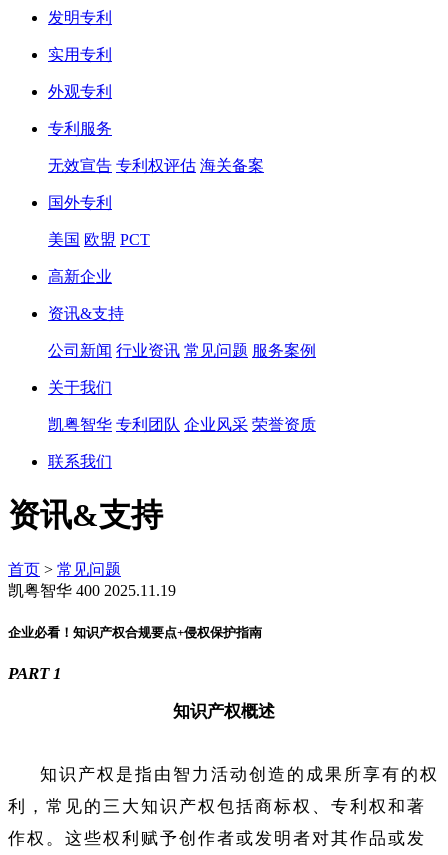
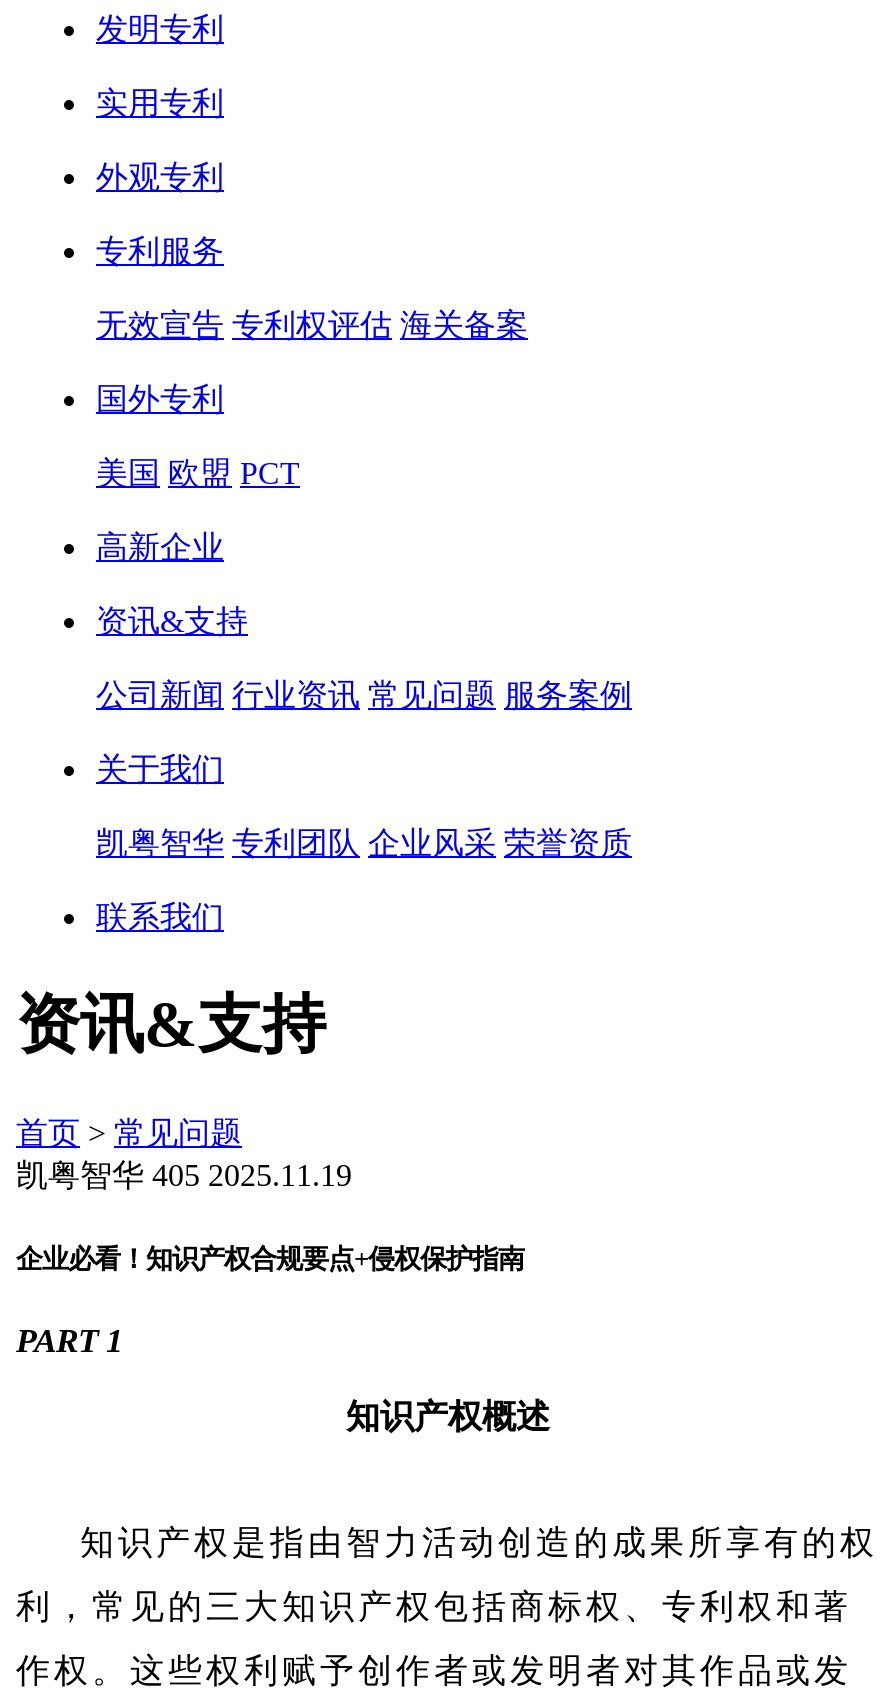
[8,582,176,599] 凯粤智华 400 2025.11.19 -> [16,1158,352,1192] 凯粤智华 405 2025.11.19

